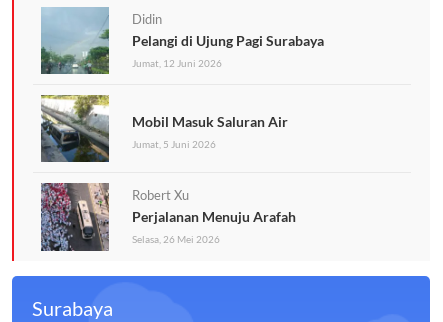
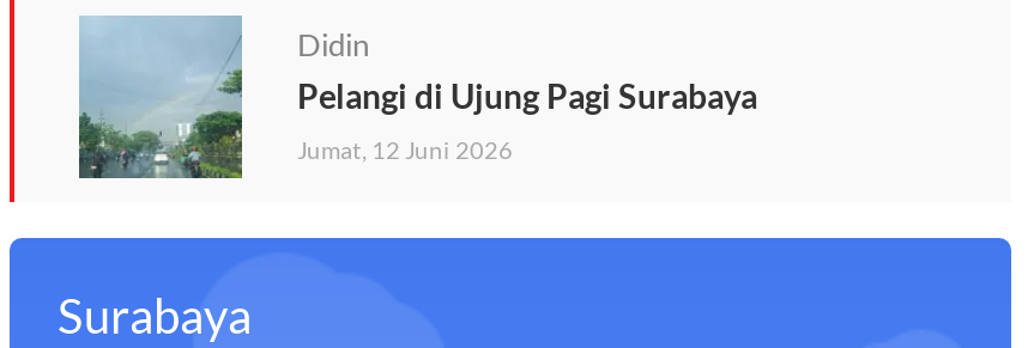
[40,94,296,245] [image] | Mobil Masuk Saluran Air | Jumat, 5 Juni 2026 | Robert Xu | Perjalanan Menuju Arafah | Selasa, 26 Mei 2026 -> none
[40,182,110,252] [image] -> none

